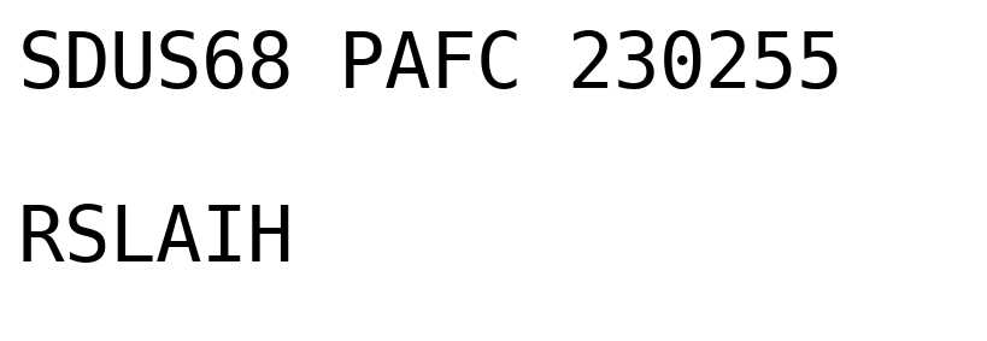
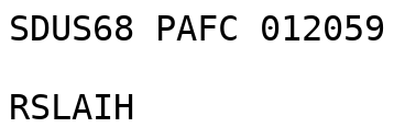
[18,18,842,105] SDUS68 PAFC 230255 -> [9,9,385,48] SDUS68 PAFC 012059

